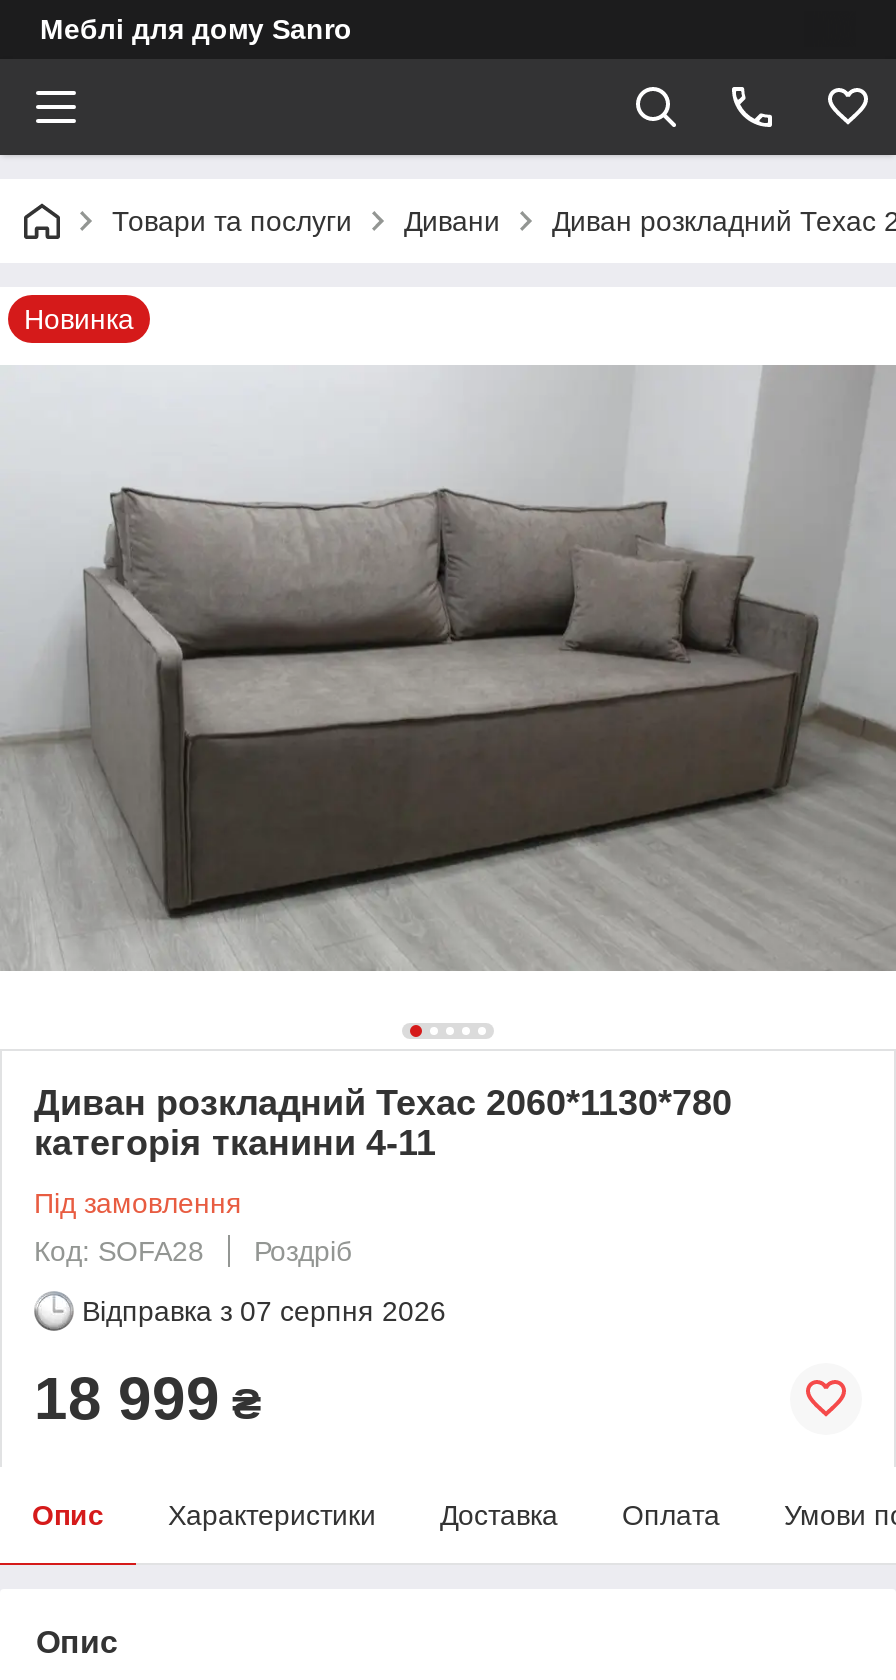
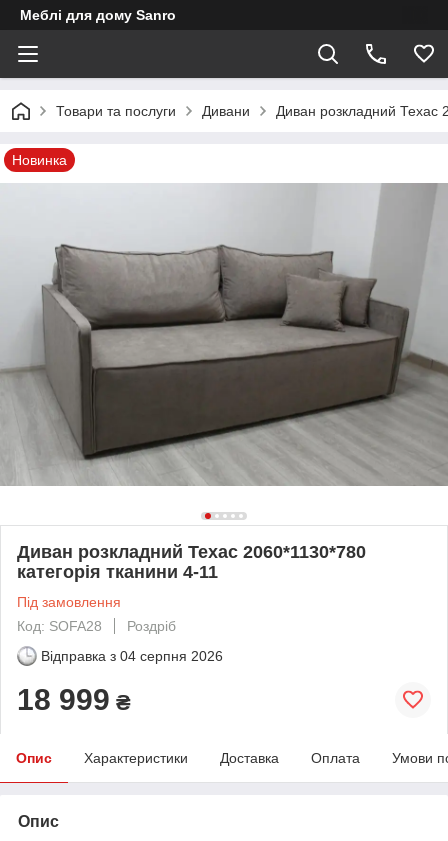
[82,1295,446,1327] Відправка з 07 серпня 2026 -> [41,648,223,664] Відправка з 04 серпня 2026

